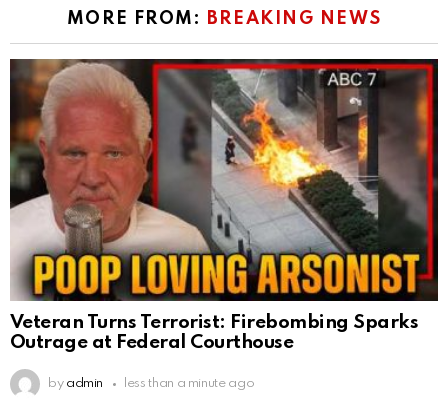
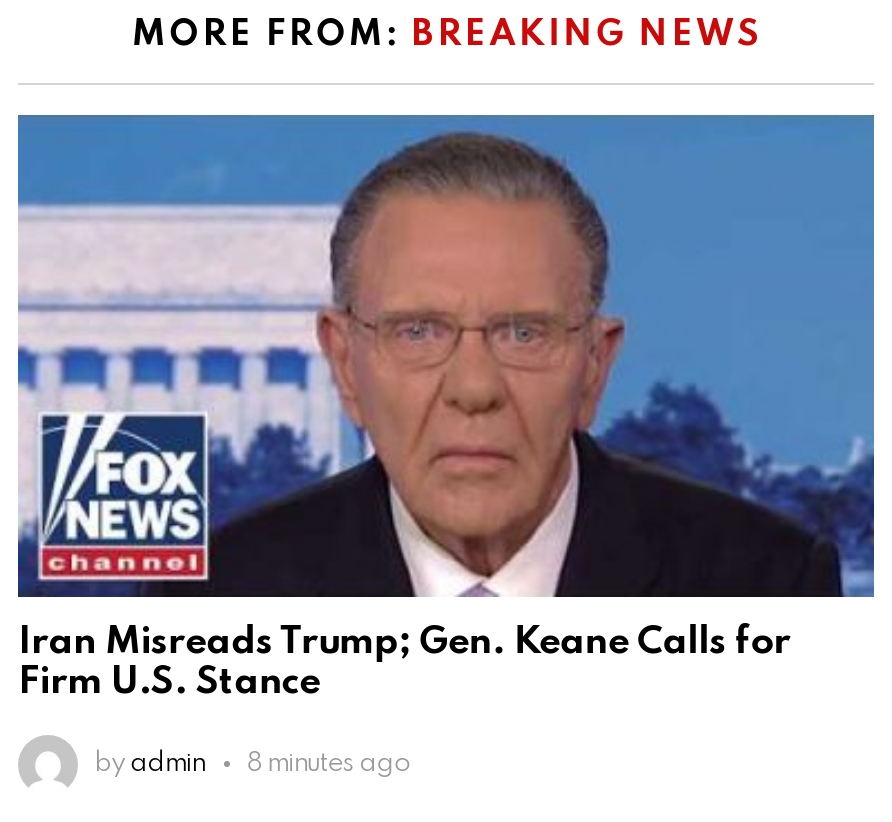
[9,58,439,352] [image] | Veteran Turns Terrorist: Firebombing Sparks | Outrage at Federal Courthouse -> [16,113,876,701] [image] | Iran Misreads Trump; Gen. Keane Calls for | Firm U.S. Stance
[124,377,254,390] less than a minute ago -> [246,751,411,777] 8 minutes ago

